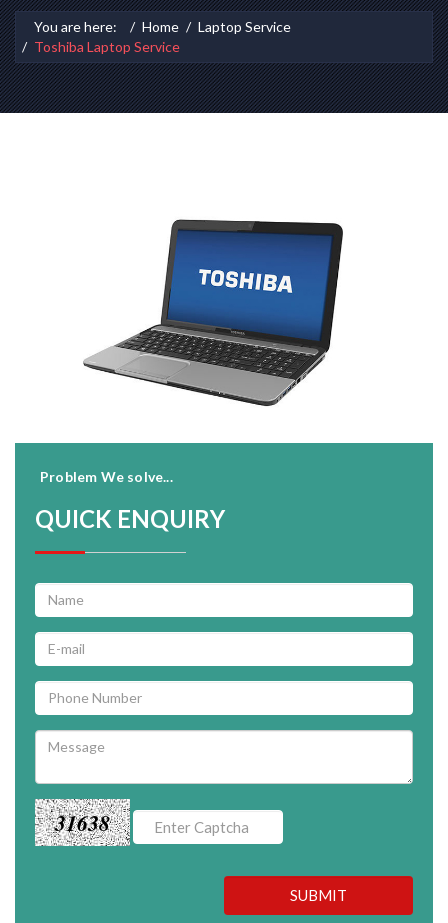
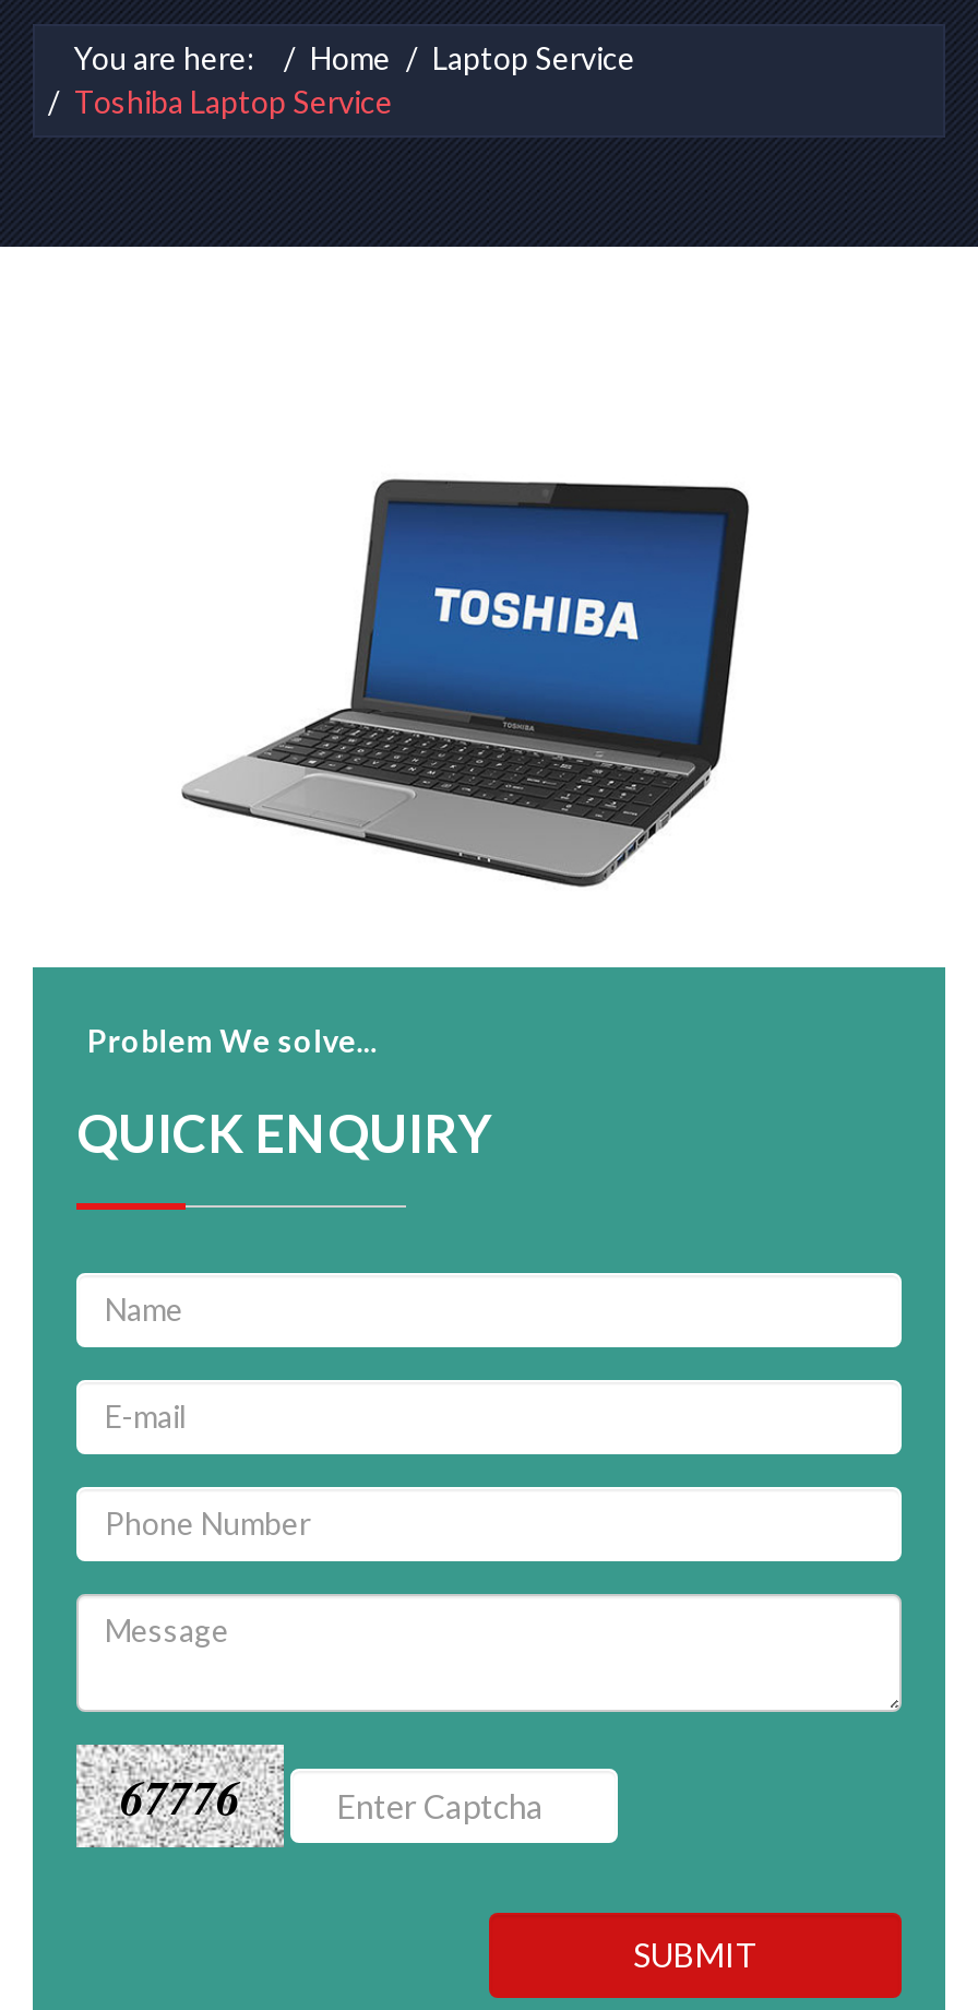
[55,807,110,838] 31638 -> [120,1762,240,1830] 67776

